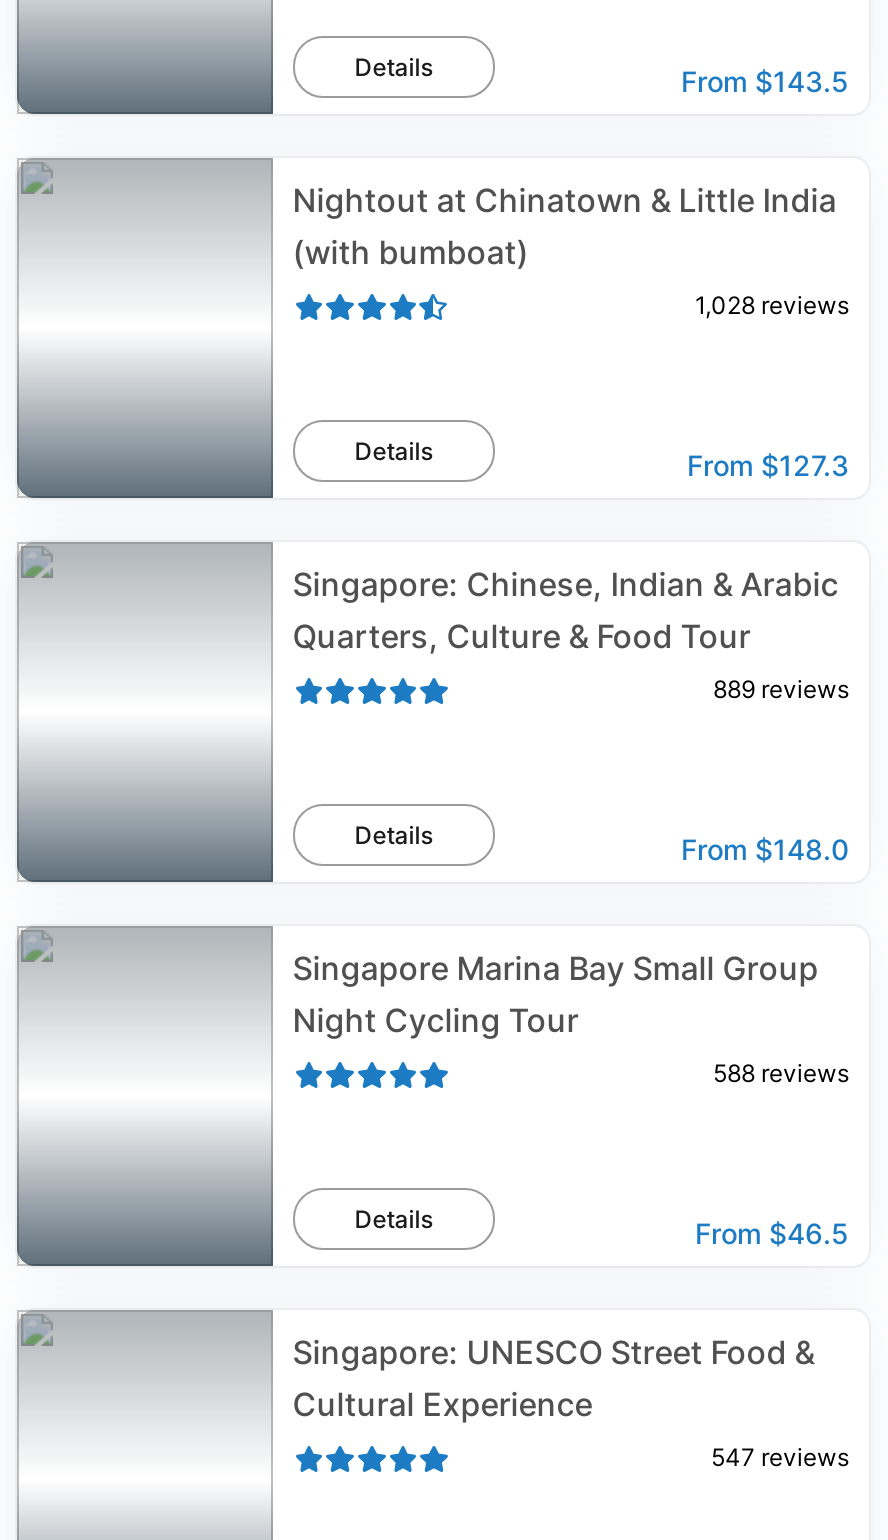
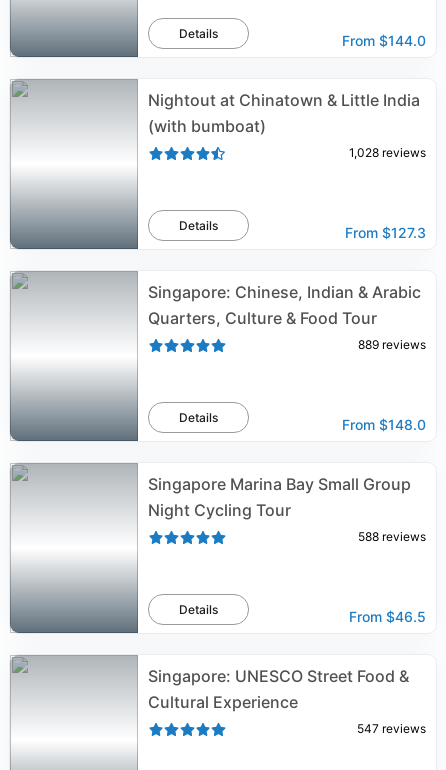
[681,64,849,98] From $143.5 -> [342,32,426,49] From $144.0

